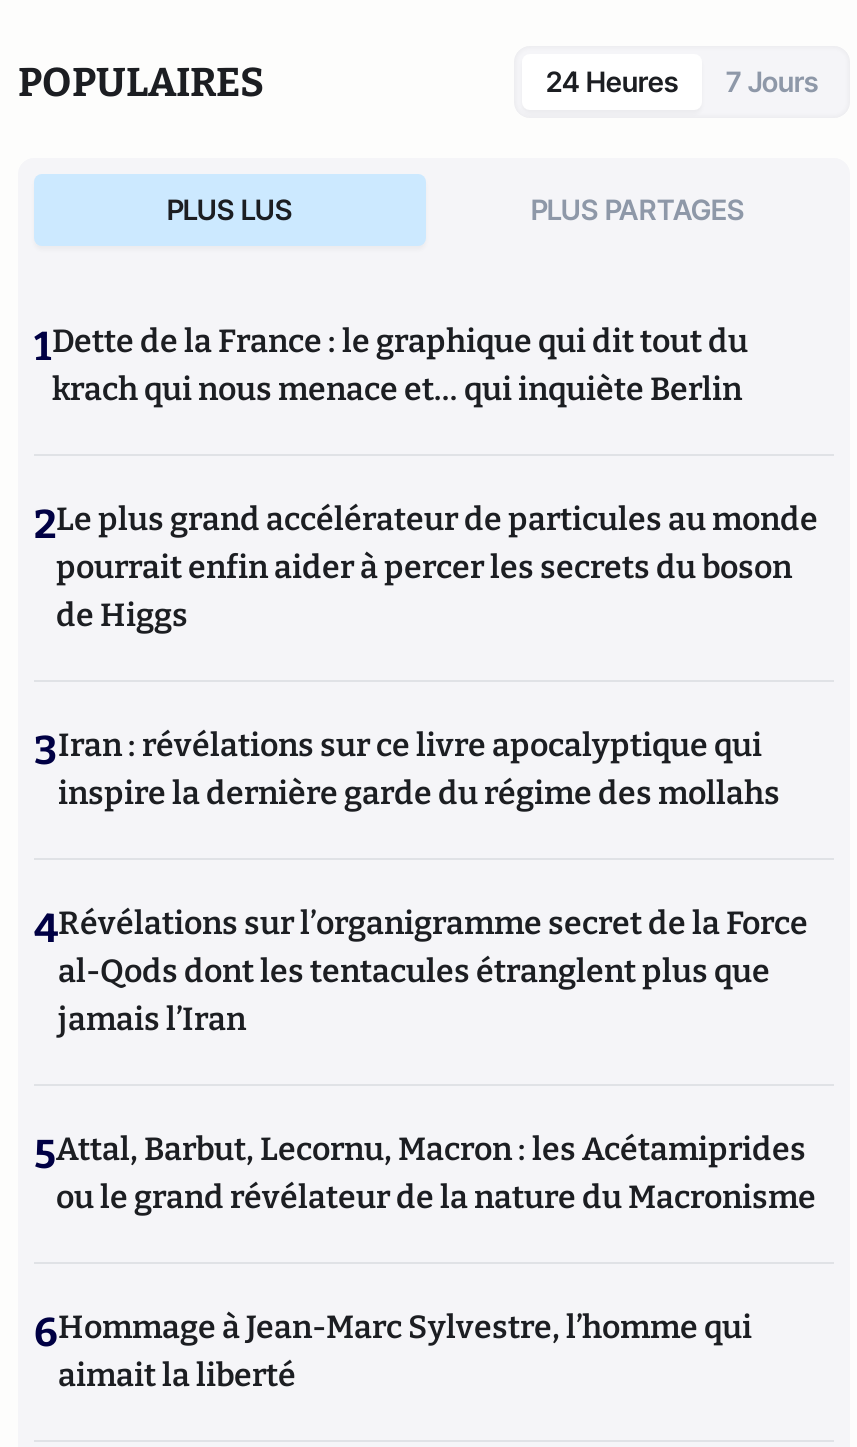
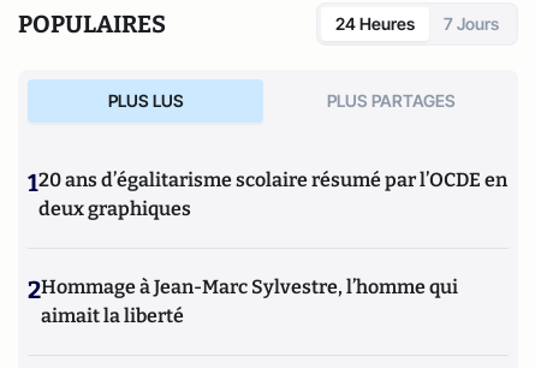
[34,322,818,1356] 1Dette de la France : le graphique qui dit tout du | krach qui nous menace et… qui inquiète Berlin | 2Le plus grand accélérateur de particules au monde | pourrait enfin aider à percer les secrets du boson | de Higgs | 3Iran : révélations sur ce livre apocalyptique qui | inspire la dernière garde du régime des mollahs | 4Révélations sur l’organigramme secret de la Force | al-Qods dont les tentacules étranglent plus que | jamais l’Iran | 5Attal, Barbut, Lecornu, Macron : les Acétamiprides | ou le grand révélateur de la nature du Macronisme | 6Hommage à Jean-Marc Sylvestre, l’homme qui -> [28,168,507,304] 120 ans d’égalitarisme scolaire résumé par l’OCDE en | deux graphiques | 2Hommage à Jean-Marc Sylvestre, l’homme qui

